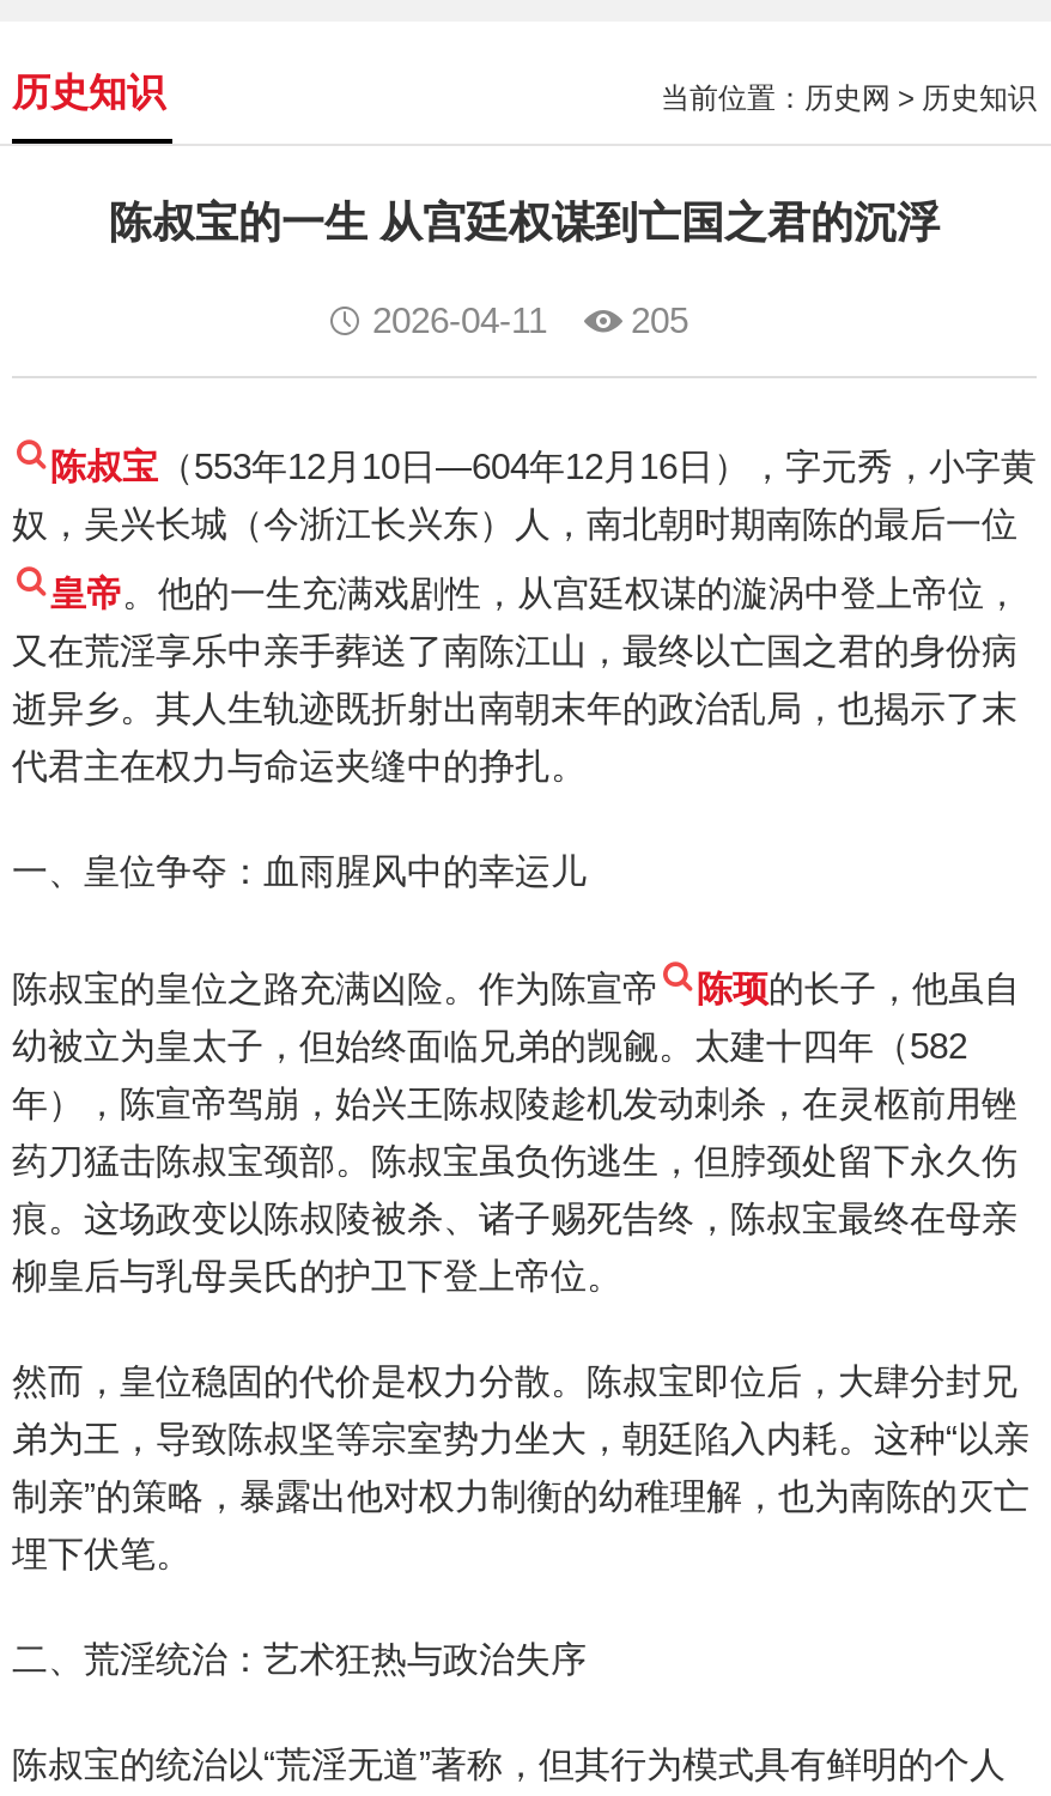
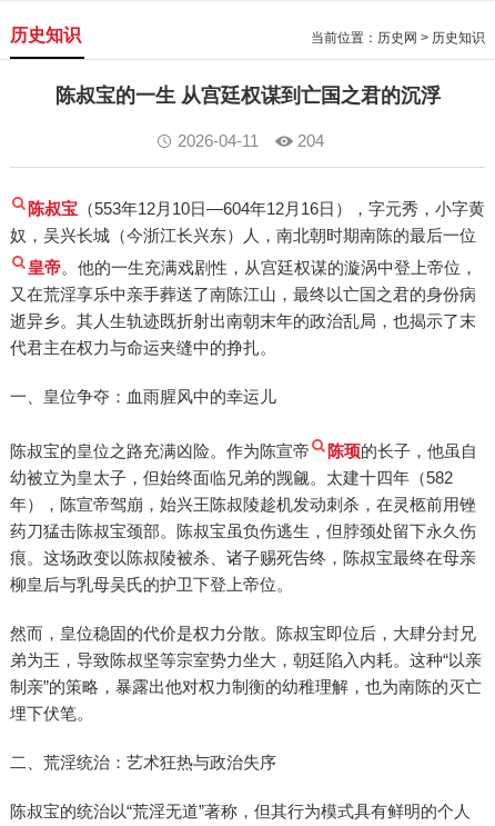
[631,299,688,340] 205 -> [297,131,324,150] 204

